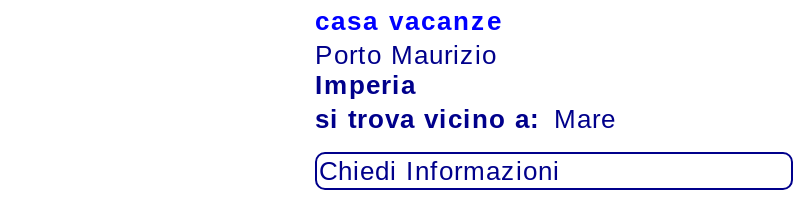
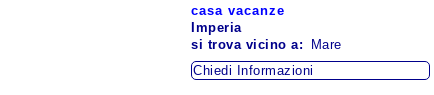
[315,39,497,69] Porto Maurizio -> none

